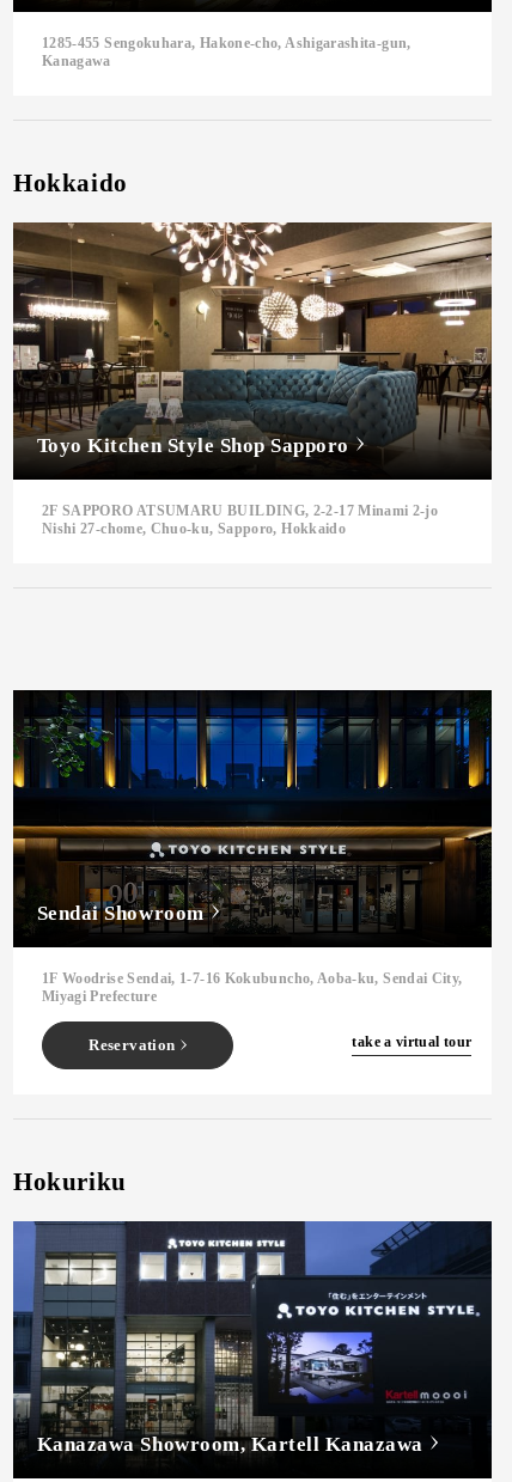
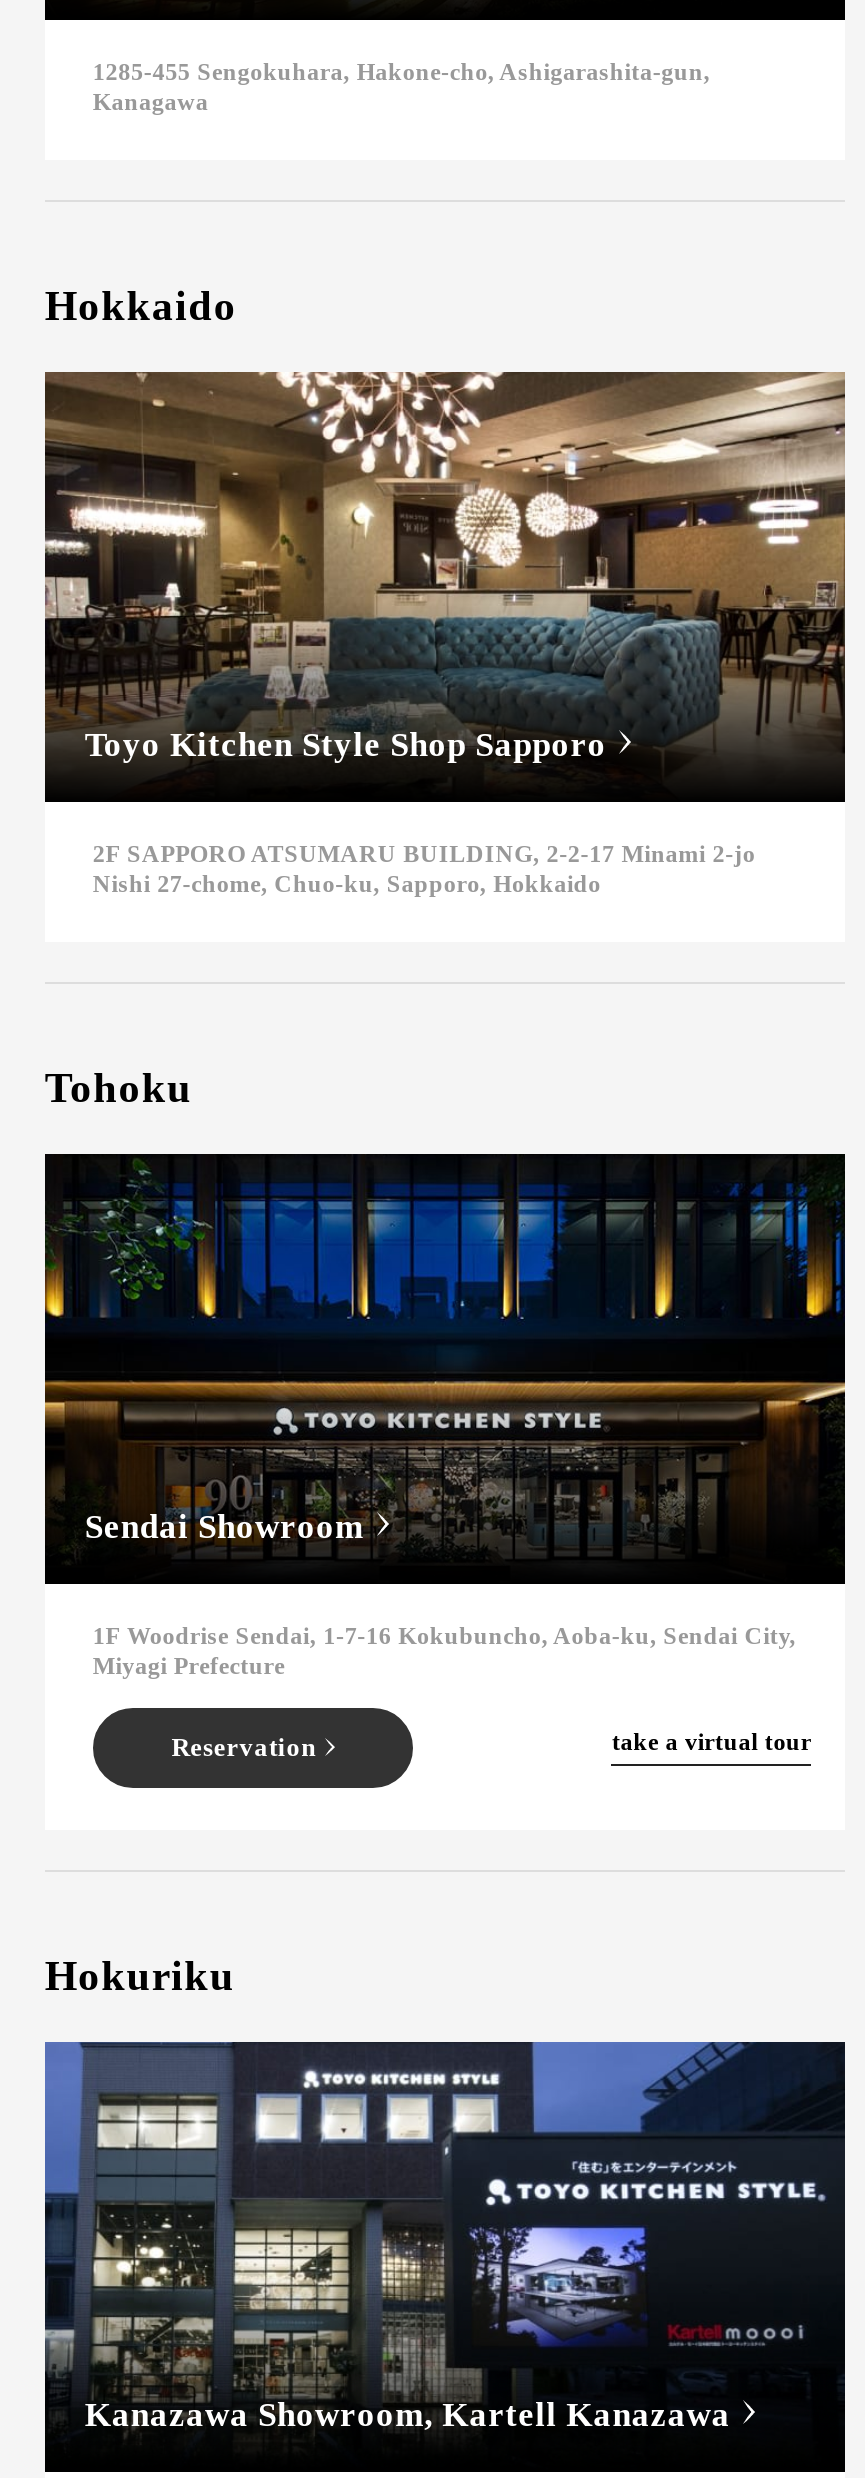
none -> [45,1064,192,1112] Tohoku

